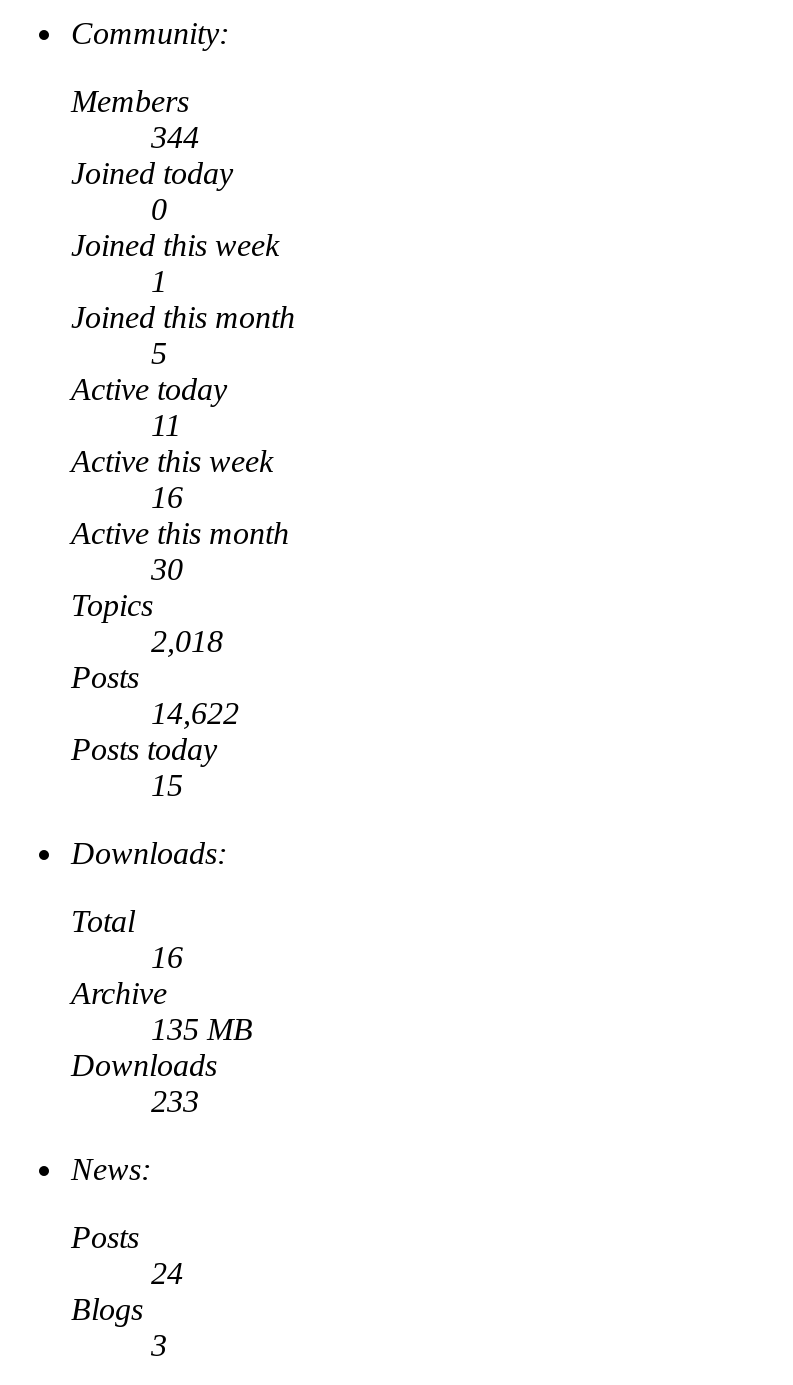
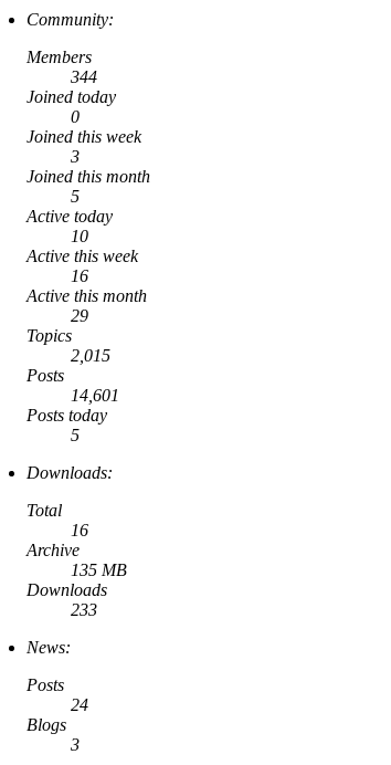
[151,265,167,299] 1 -> [71,147,80,166] 3
[151,409,181,443] 11 -> [71,227,88,246] 10
[151,553,183,587] 30 -> [71,306,88,325] 29
[151,625,223,659] 2,018 -> [71,346,110,365] 2,015
[151,697,239,731] 14,622 -> [71,386,119,405] 14,601
[151,769,183,803] 15 -> [71,426,80,445] 5

